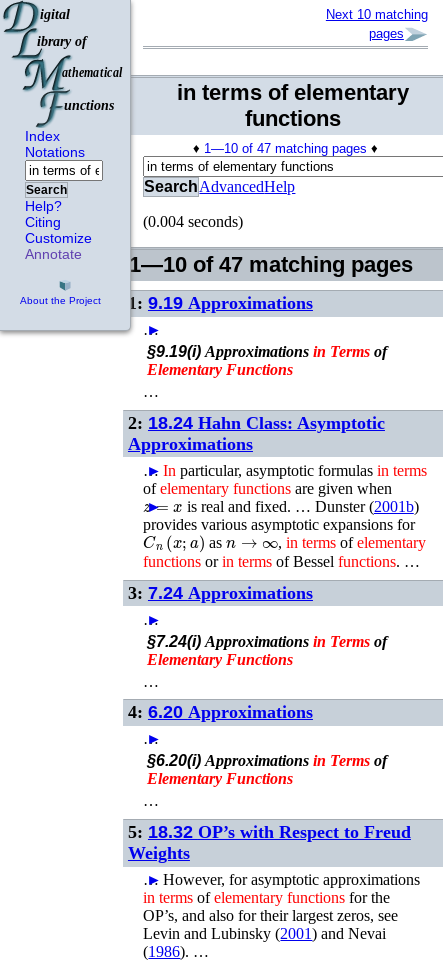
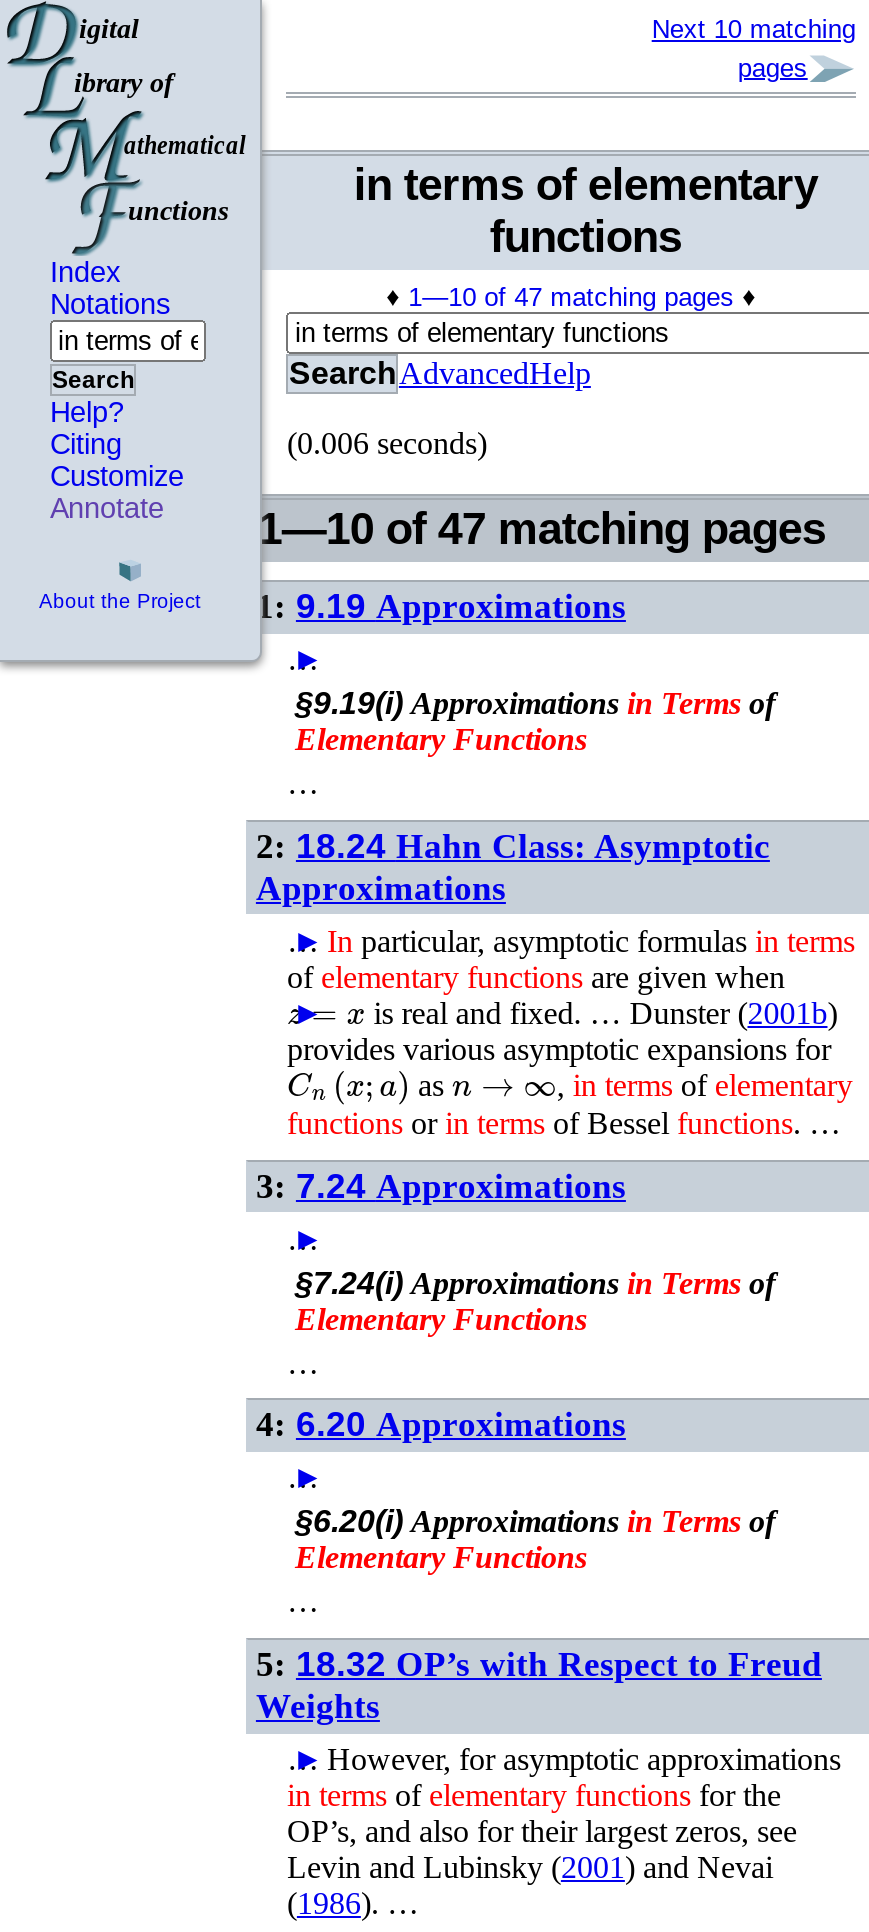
[143,213,243,230] (0.004 seconds) -> [287,426,487,460] (0.006 seconds)

